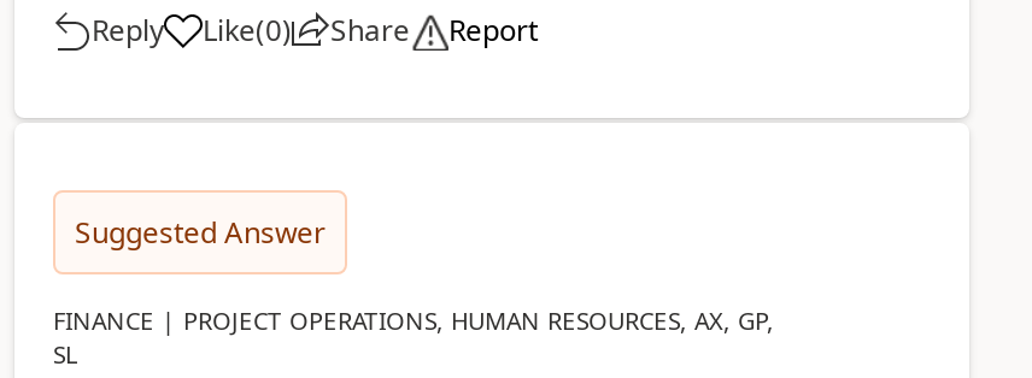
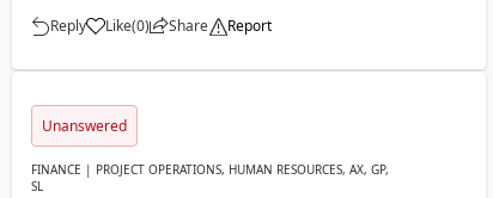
[75,212,326,253] Suggested Answer -> [42,116,127,136] Unanswered

